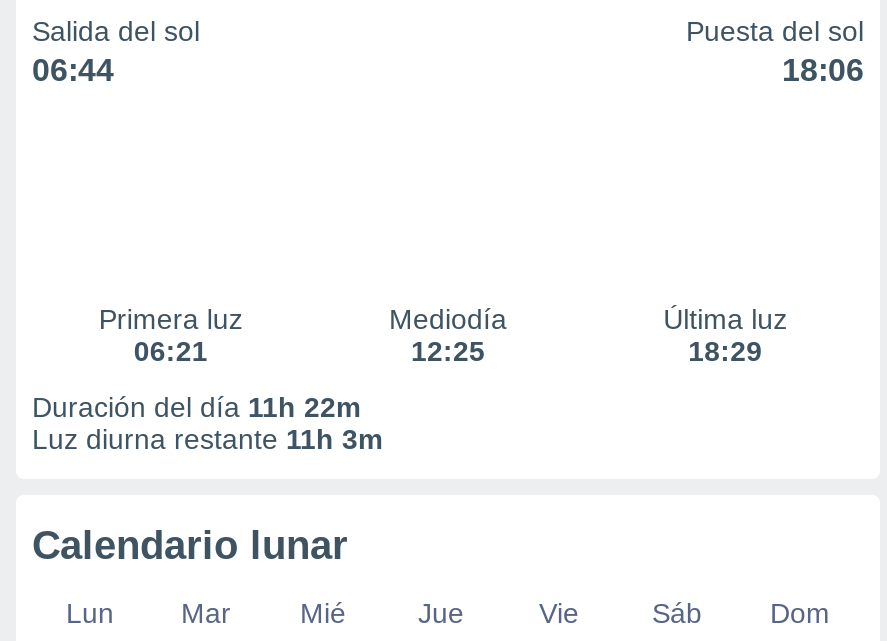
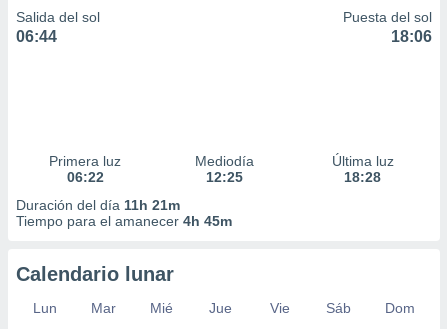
[134,335,208,367] 06:21 -> [67,169,104,185] 06:22
[688,335,762,367] 18:29 -> [344,169,381,185] 18:28
[32,391,382,455] Duración del día 11h 22m | Luz diurna restante 11h 3m -> [16,197,232,229] Duración del día 11h 21m | Tiempo para el amanecer 4h 45m

